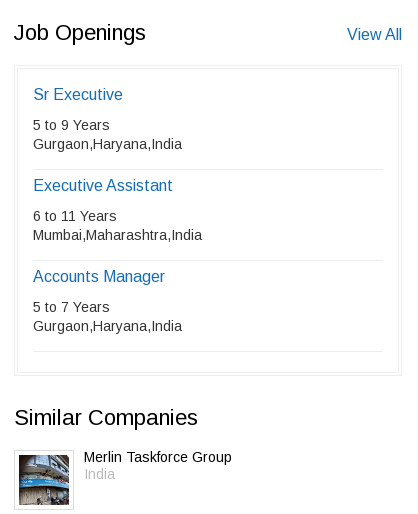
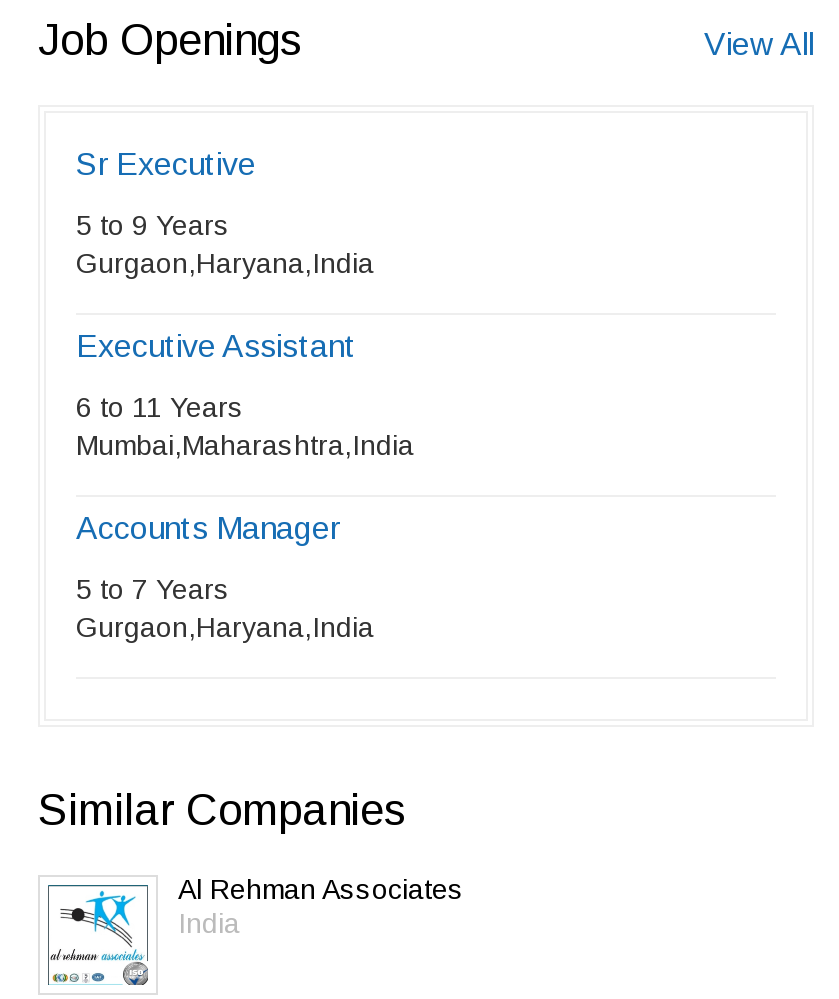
[18,449,232,506] [image] | Merlin Taskforce Group -> [48,873,464,987] [image] | Al Rehman Associates

